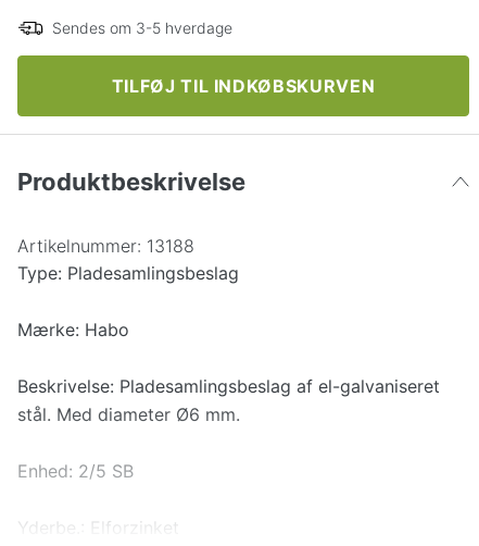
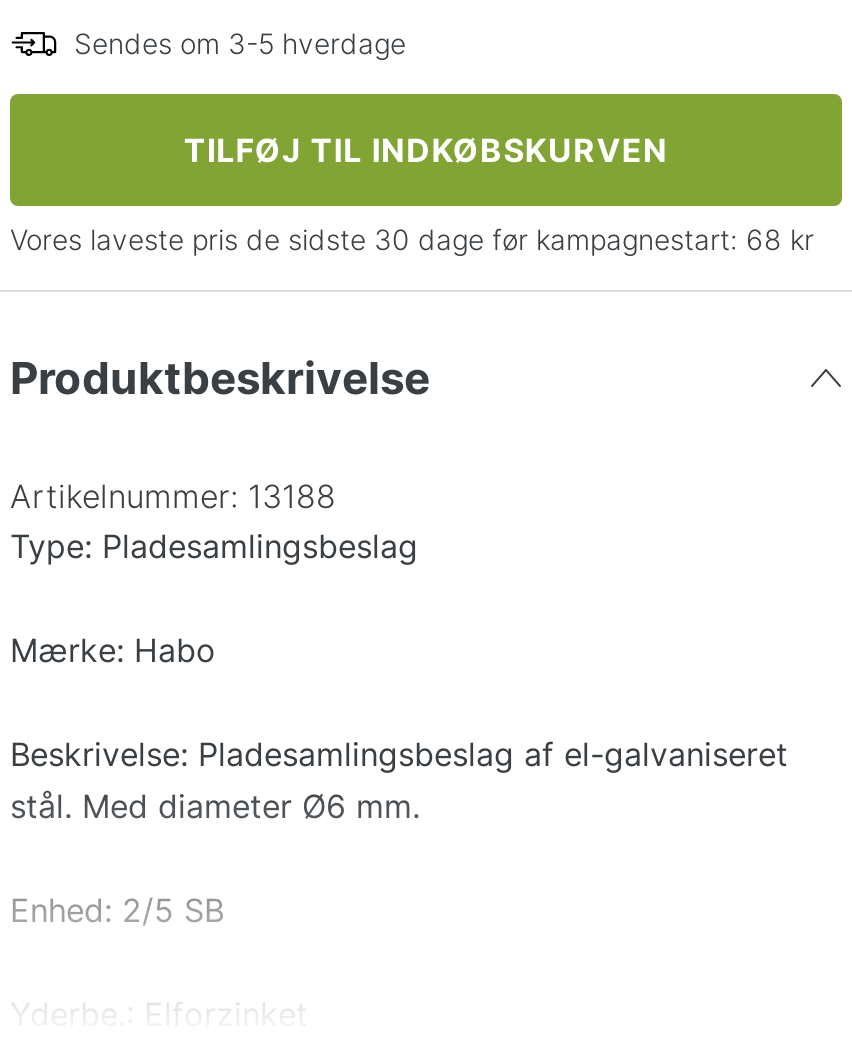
none -> [10,222,814,256] Vores laveste pris de sidste 30 dage før kampagnestart: 68 kr

